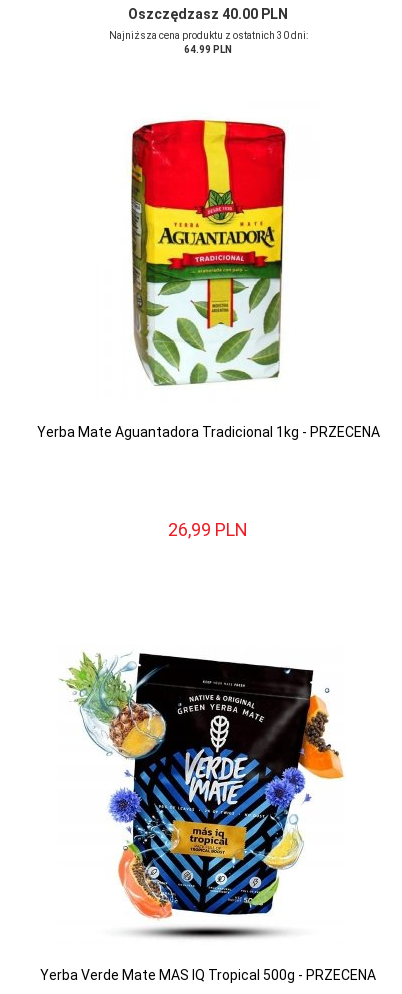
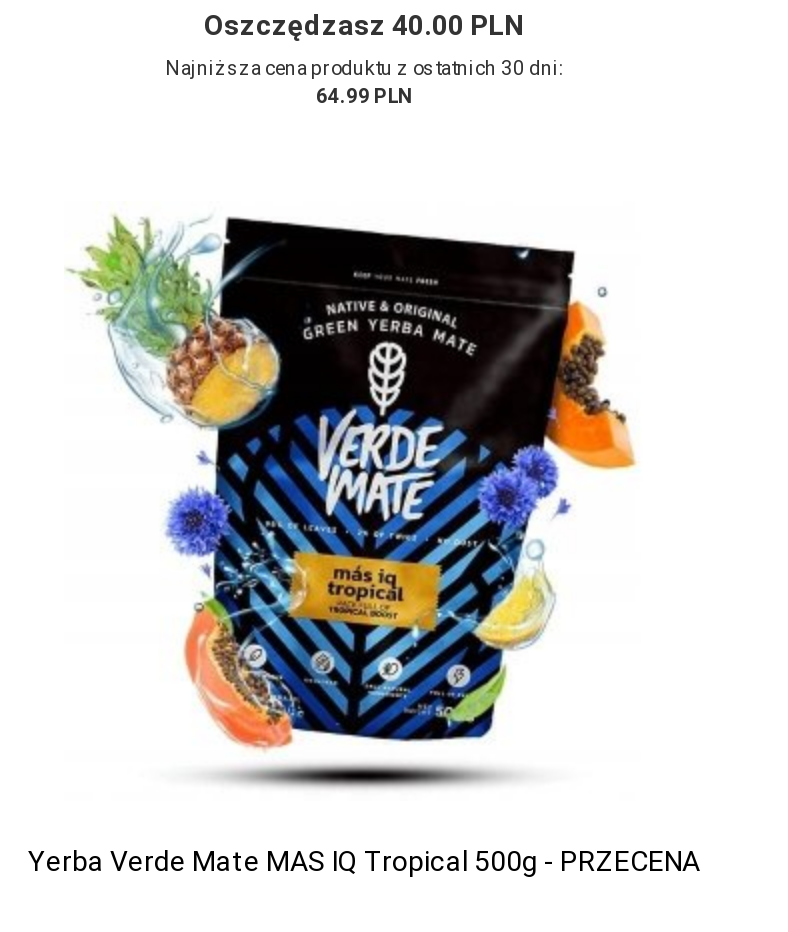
[36,119,379,440] [image] | Yerba Mate Aguantadora Tradicional 1kg - PRZECENA -> none
[168,519,248,540] 26,99 PLN -> none

